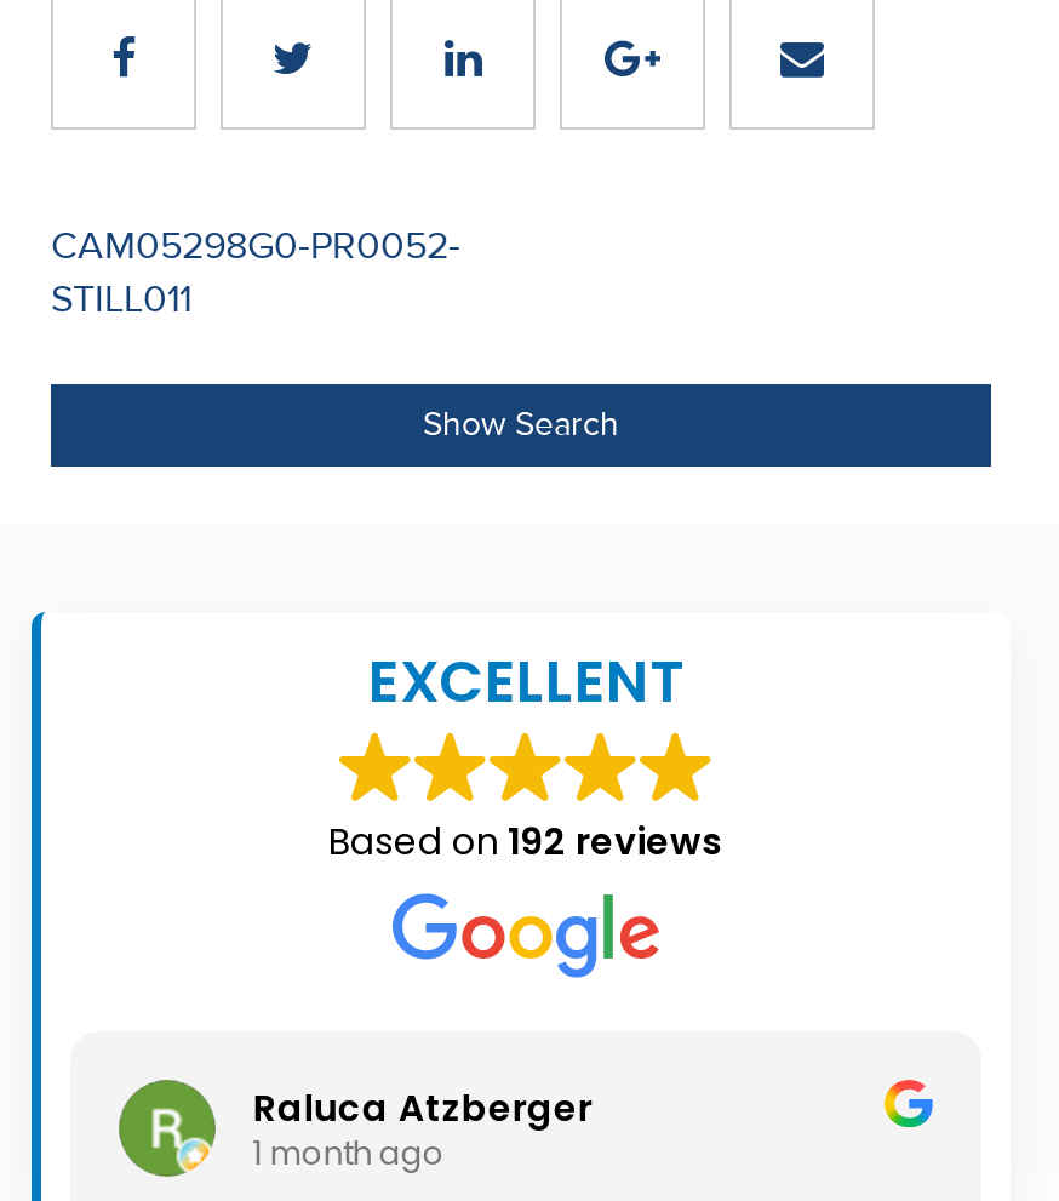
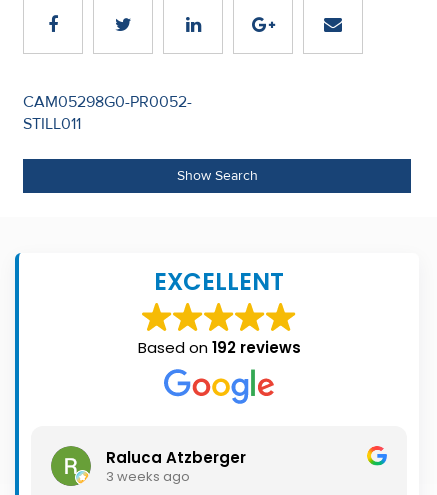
[253,1129,444,1176] 1 month ago -> [106,466,190,485] 3 weeks ago

